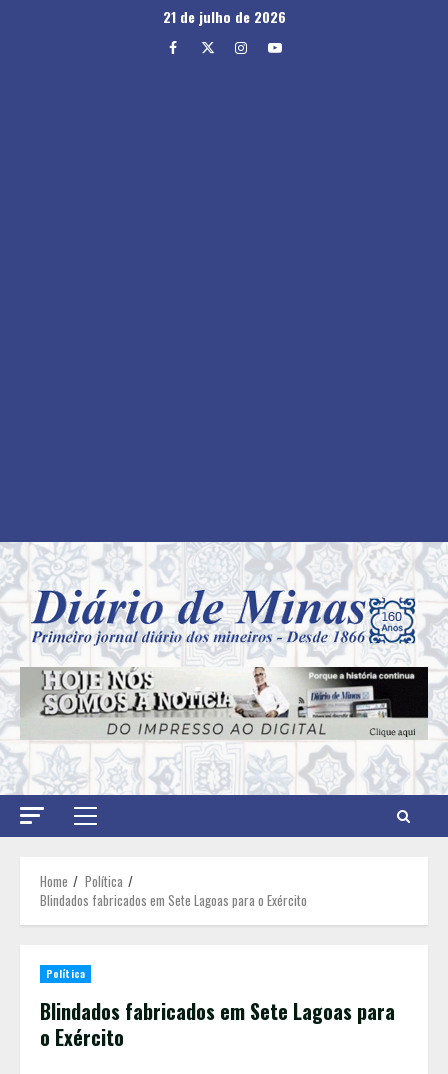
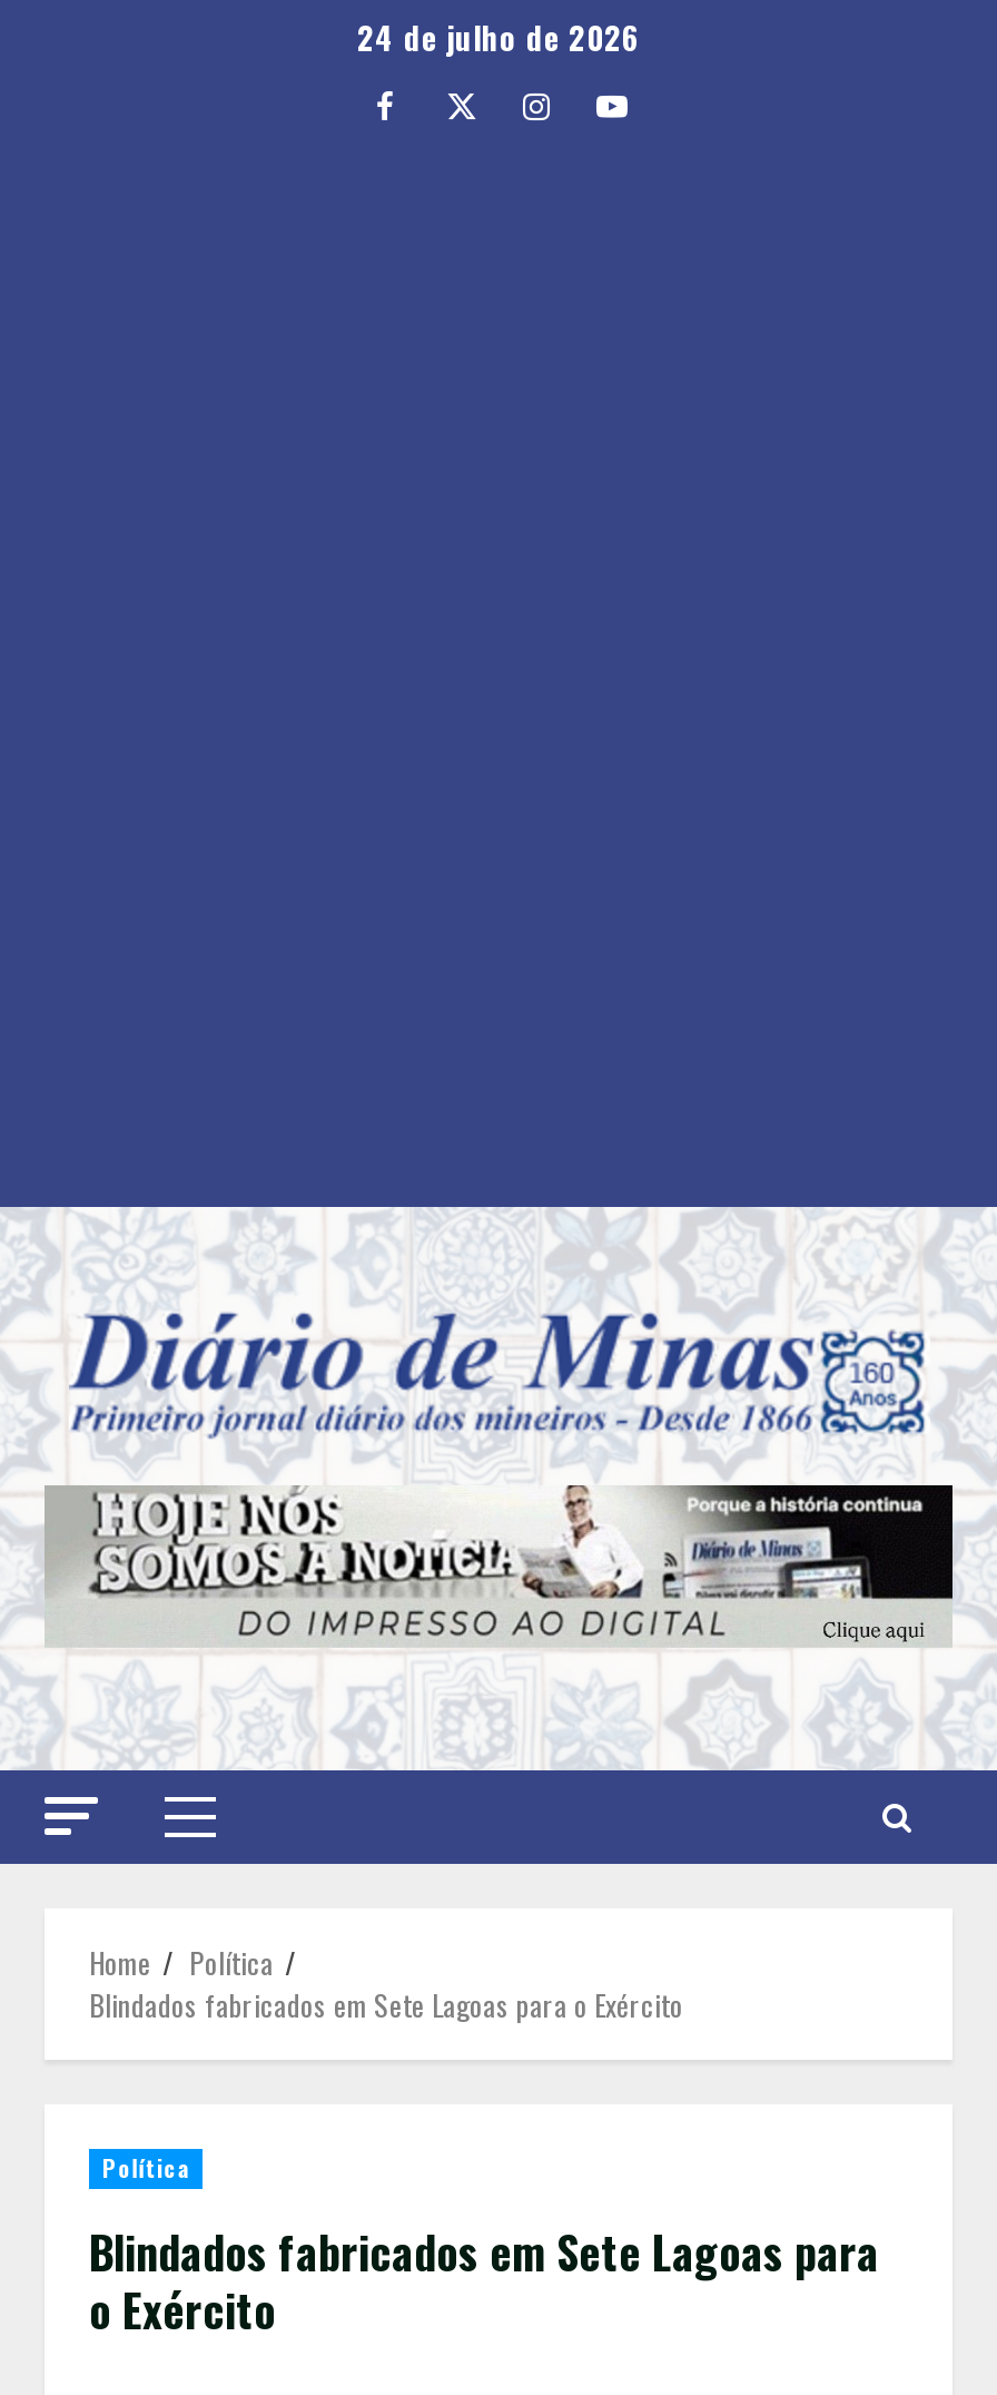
[162,6,285,27] 21 de julho de 2026 -> [357,13,640,60] 24 de julho de 2026

